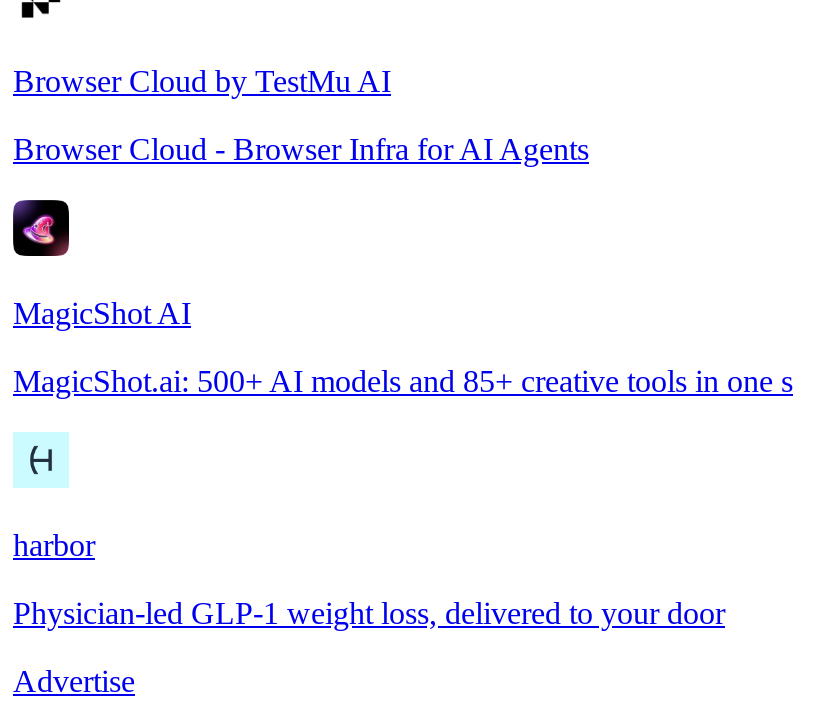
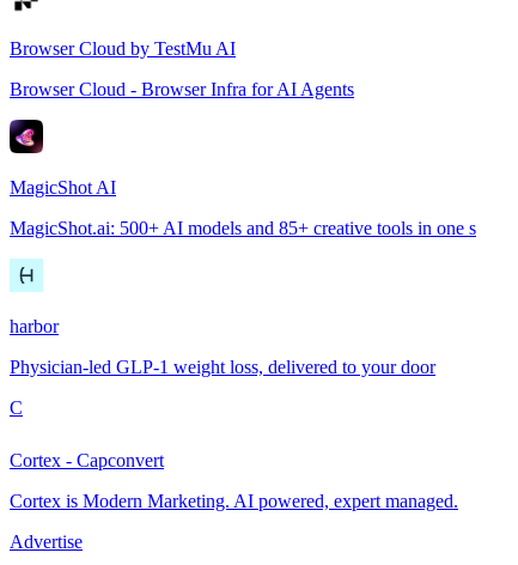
none -> [10,397,458,511] C | Cortex - Capconvert | Cortex is Modern Marketing. AI powered, expert managed.

